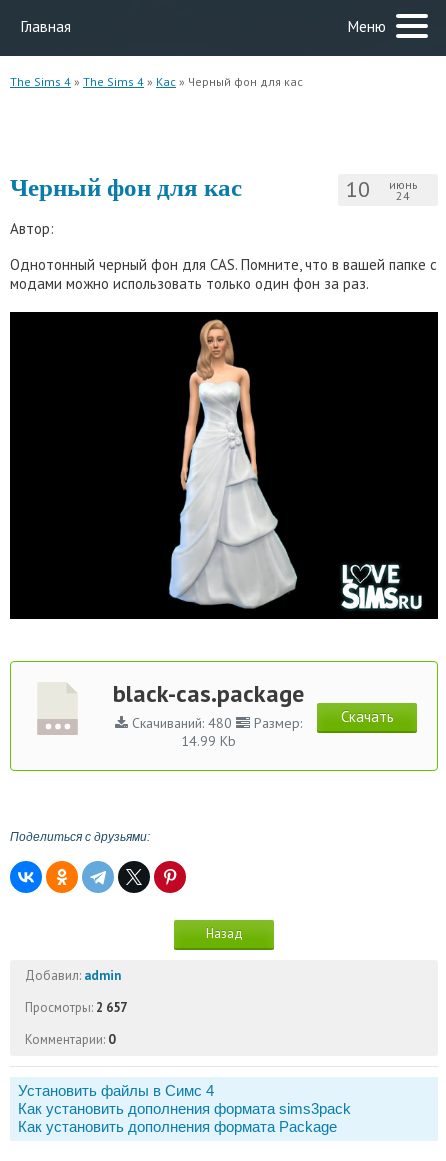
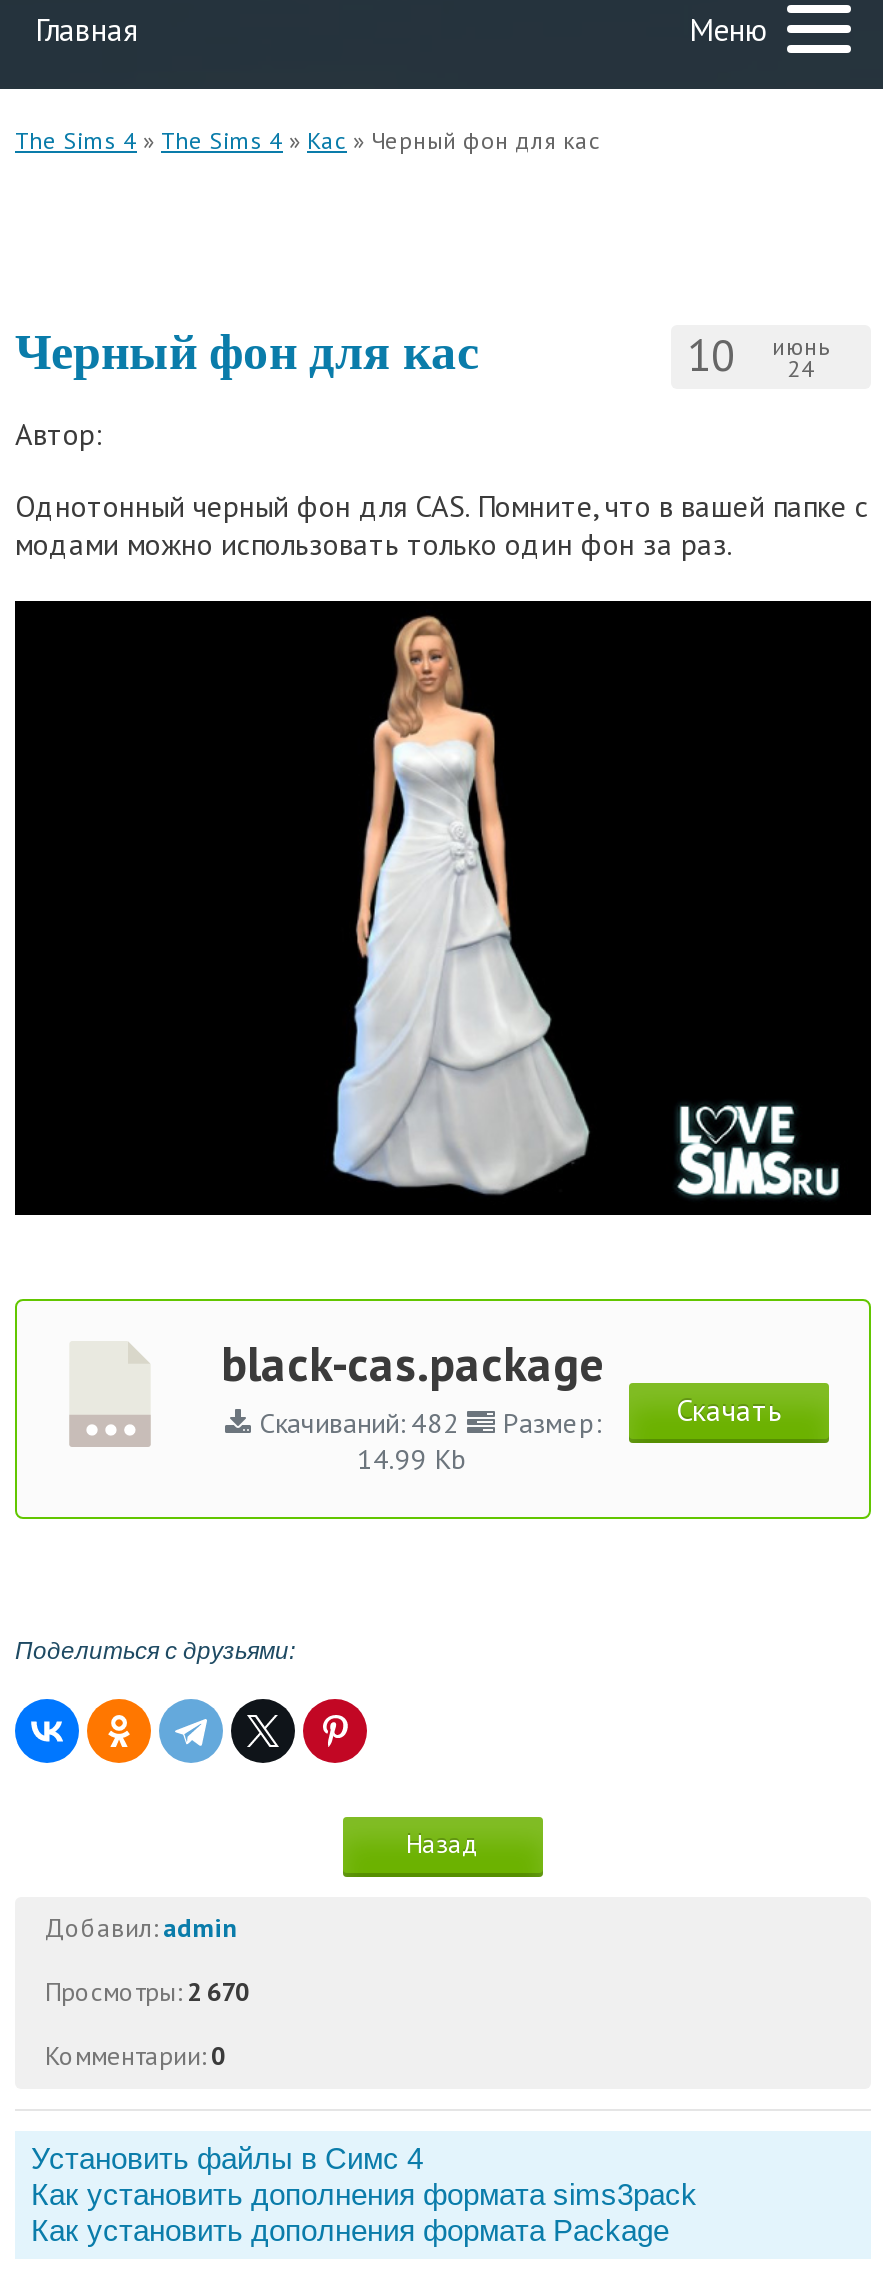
[128,714,302,732] Скачиваний: 480 Размер: -> [251,1406,599,1442] Скачиваний: 482 Размер:
[25,999,127,1016] Просмотры: 2 657 -> [45,1976,249,2010] Просмотры: 2 670

